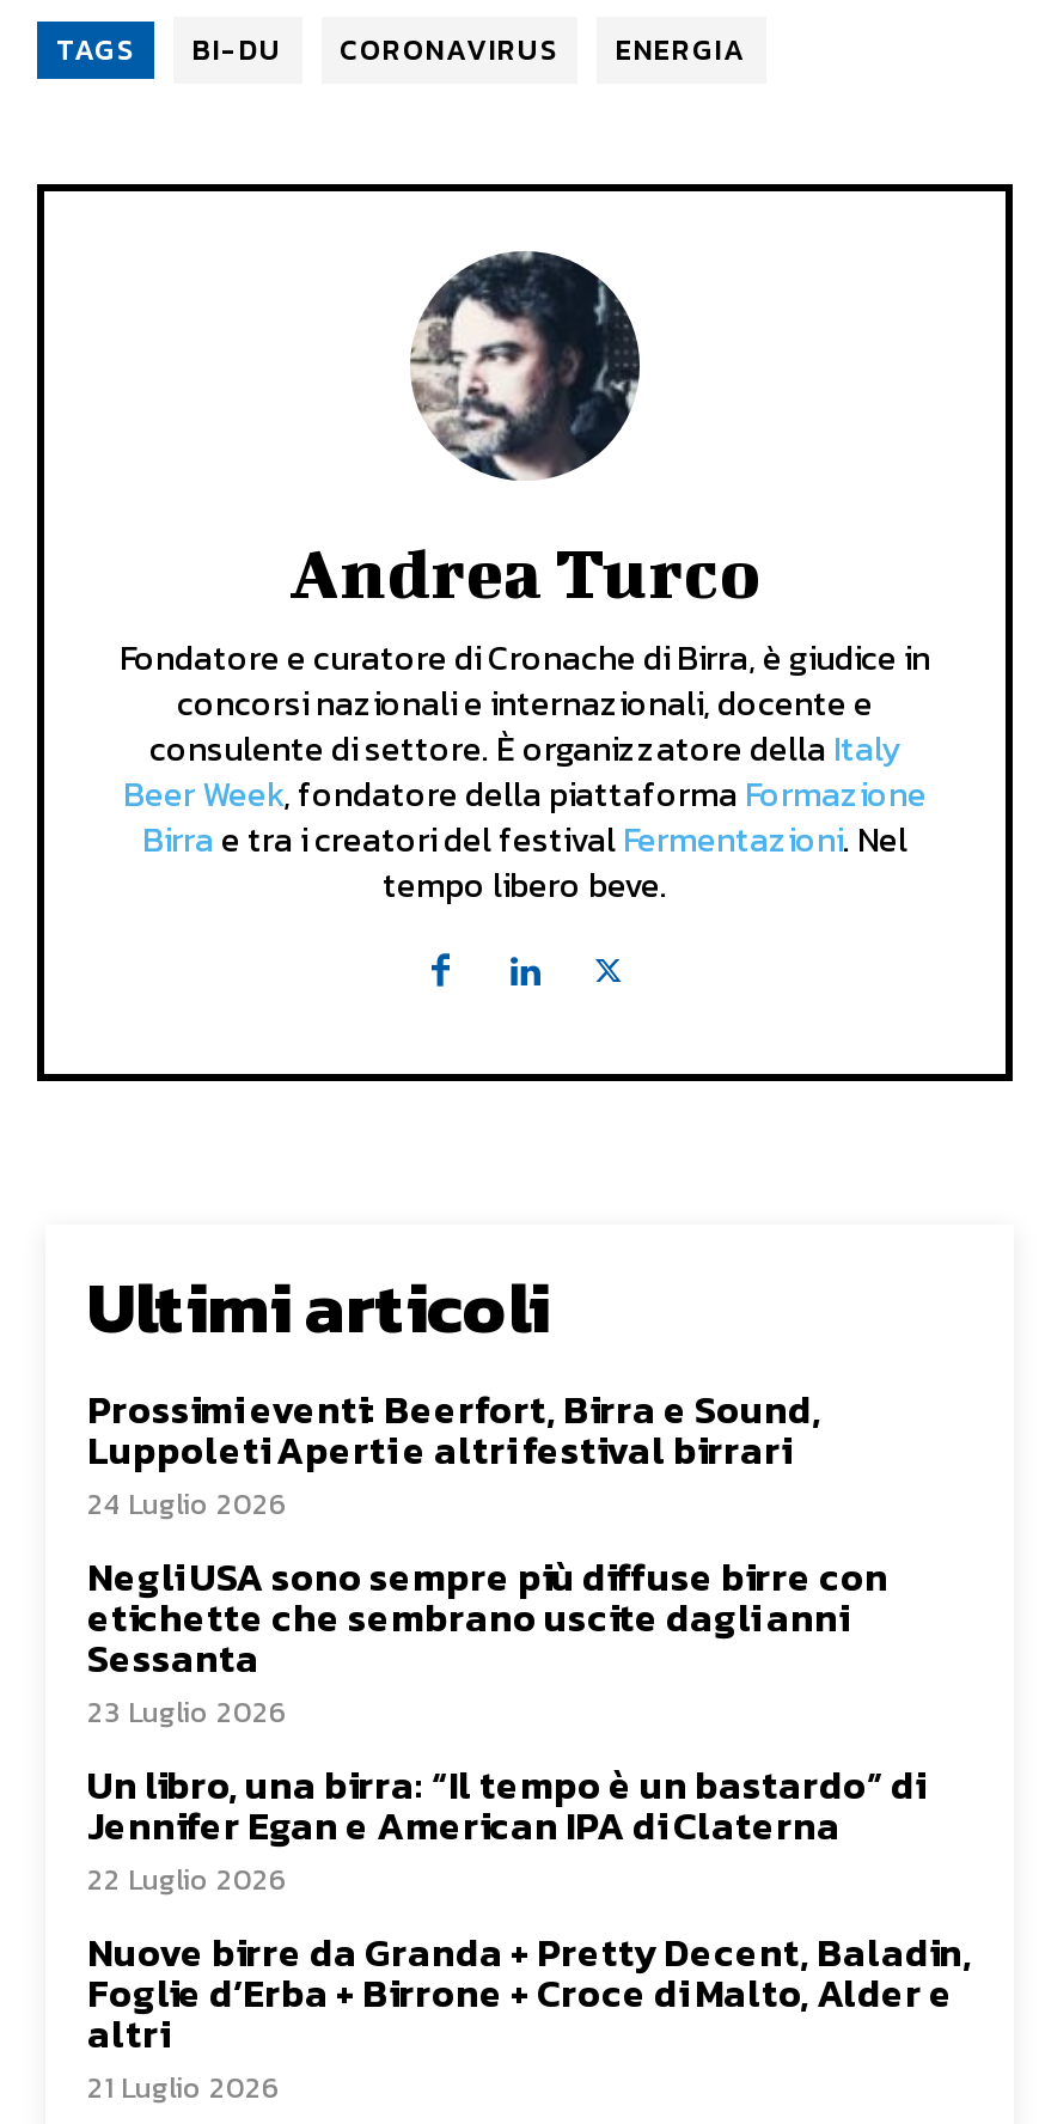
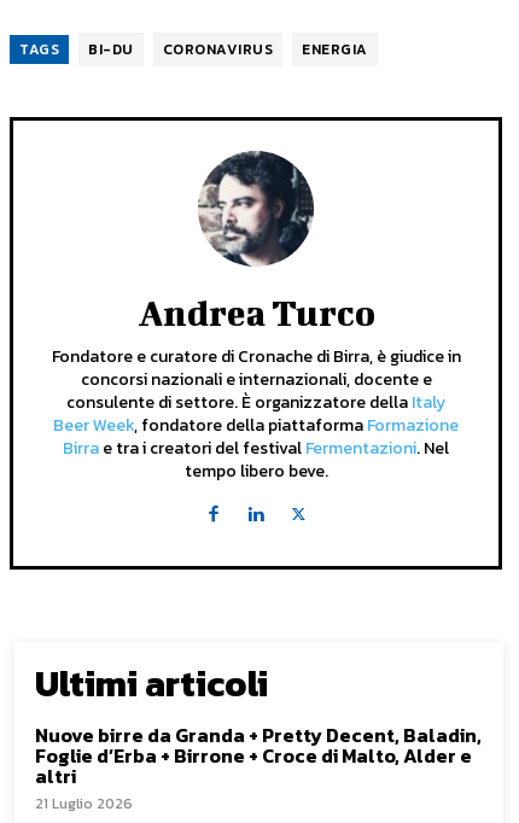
[87,1380,924,1901] Prossimi eventi: Beerfort, Birra e Sound, | Luppoleti Aperti e altri festival birrari | 24 Luglio 2026 | Negli USA sono sempre più diffuse birre con | etichette che sembrano uscite dagli anni | Sessanta | 23 Luglio 2026 | Un libro, una birra: “Il tempo è un bastardo” di | Jennifer Egan e American IPA di Claterna | 22 Luglio 2026 -> none

